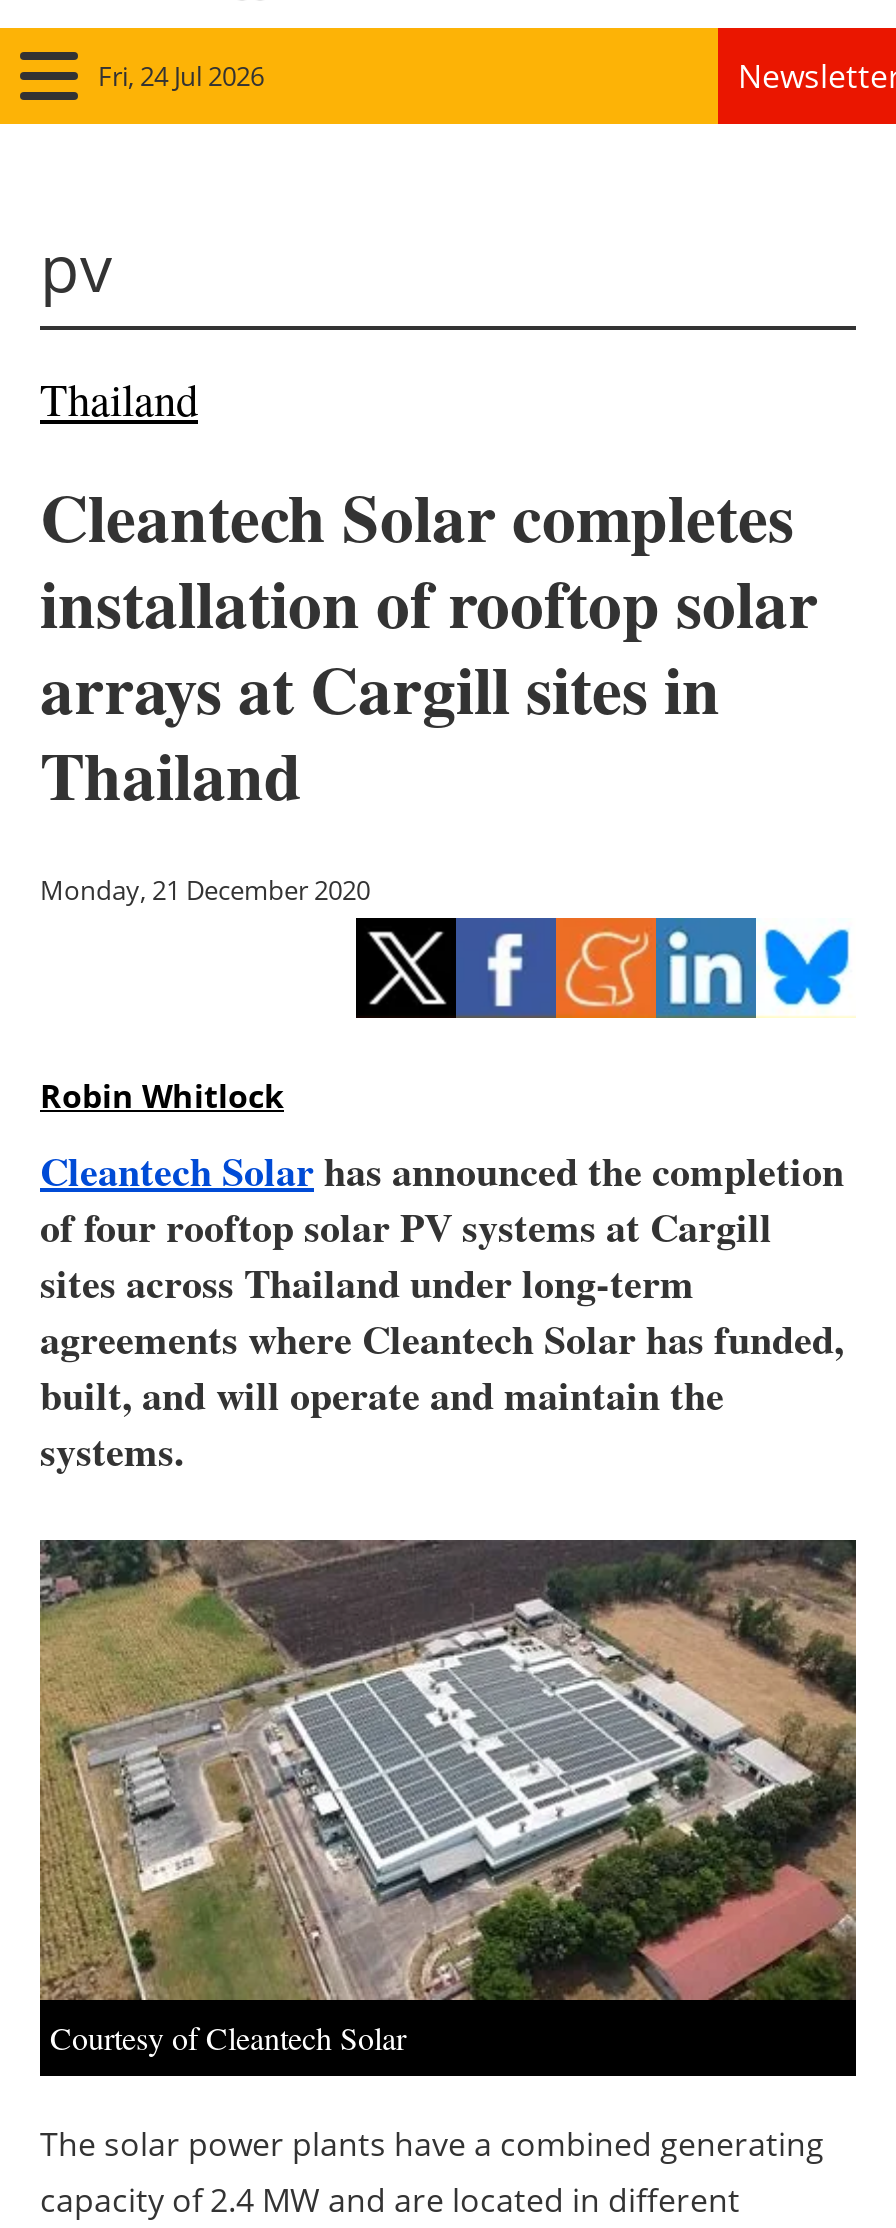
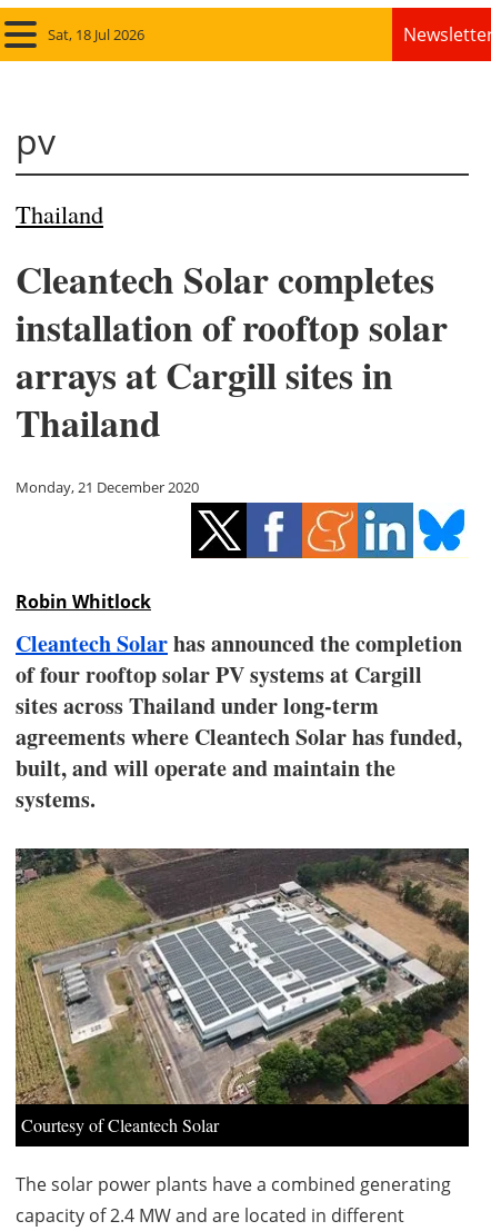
[98,59,264,95] Fri, 24 Jul 2026 -> [48,25,144,45] Sat, 18 Jul 2026

